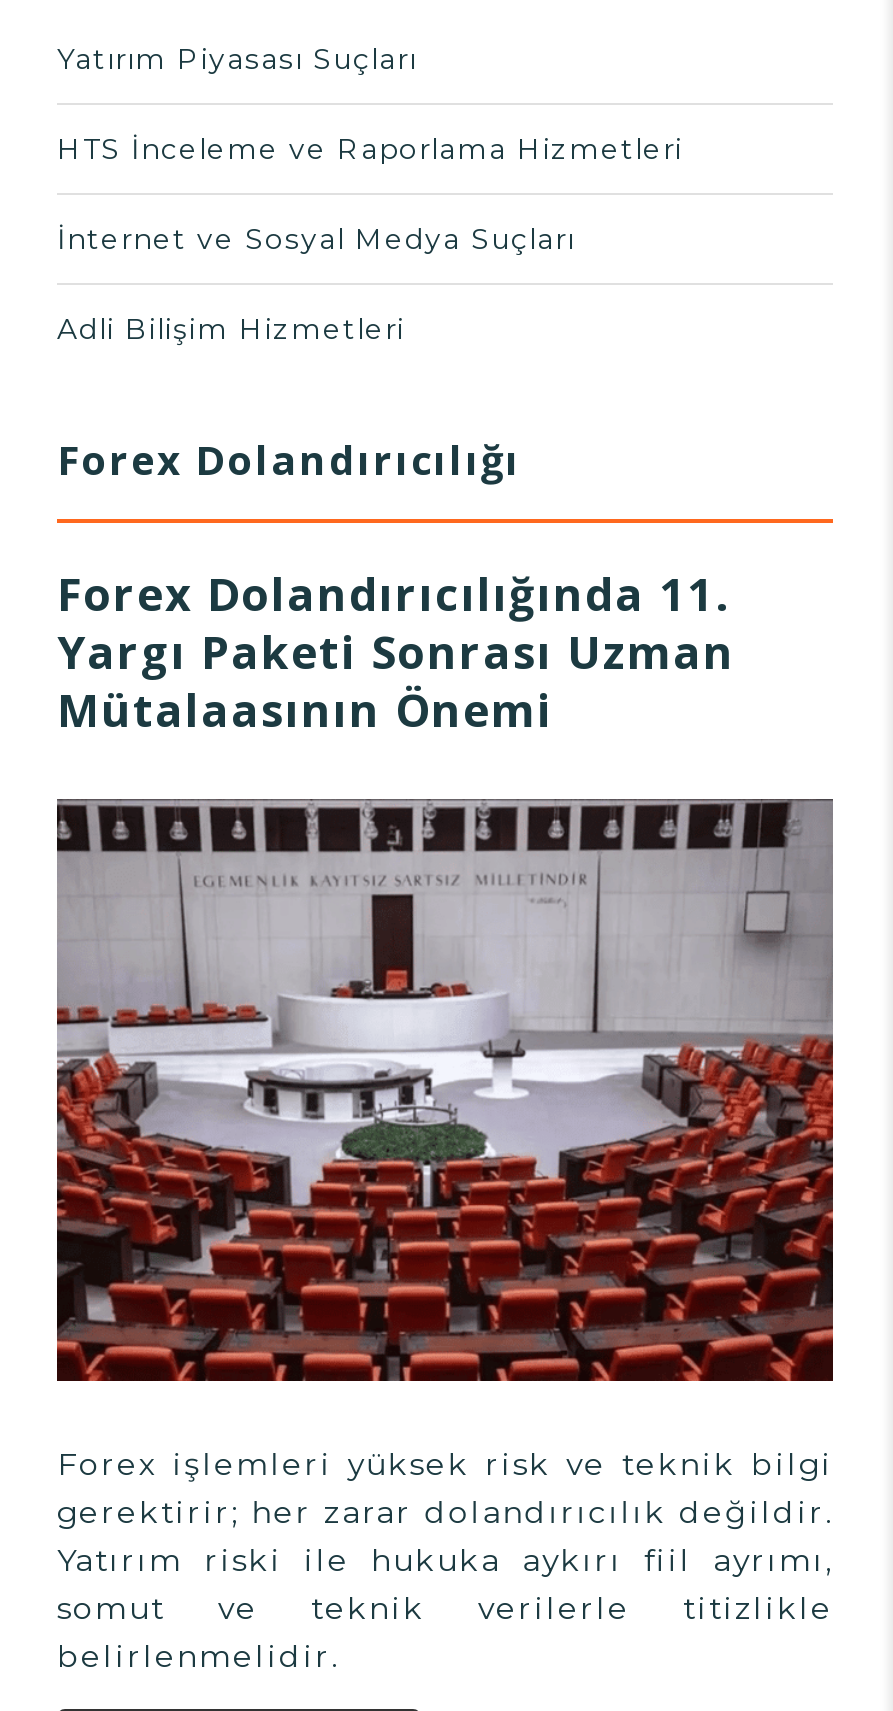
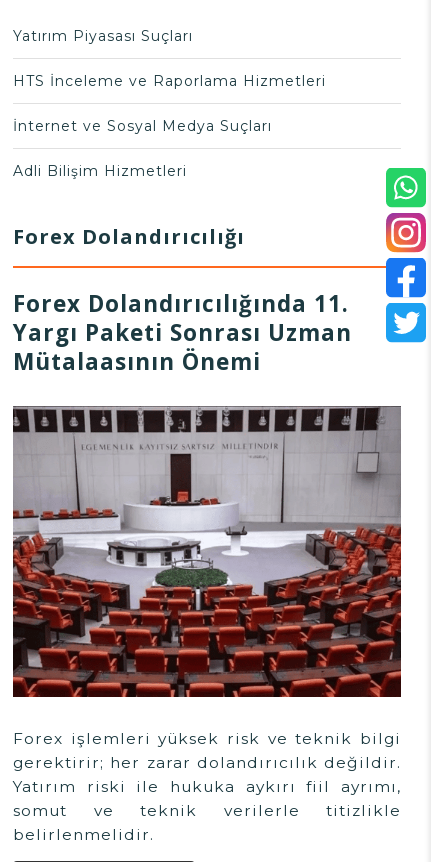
none -> [385,167,427,343] [image]

